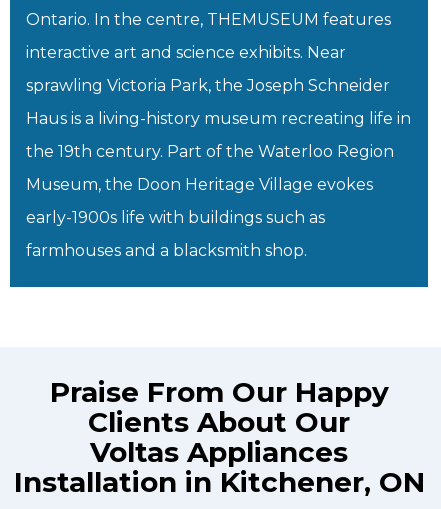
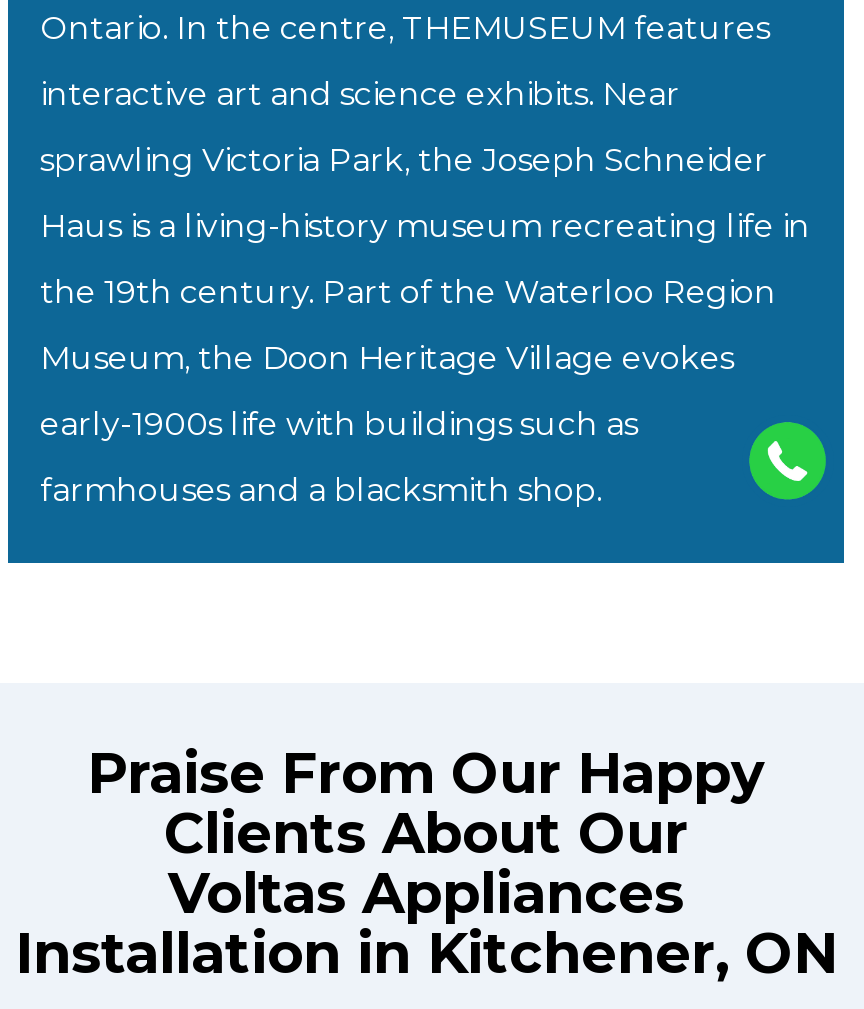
none -> [748,421,826,501] [image]

